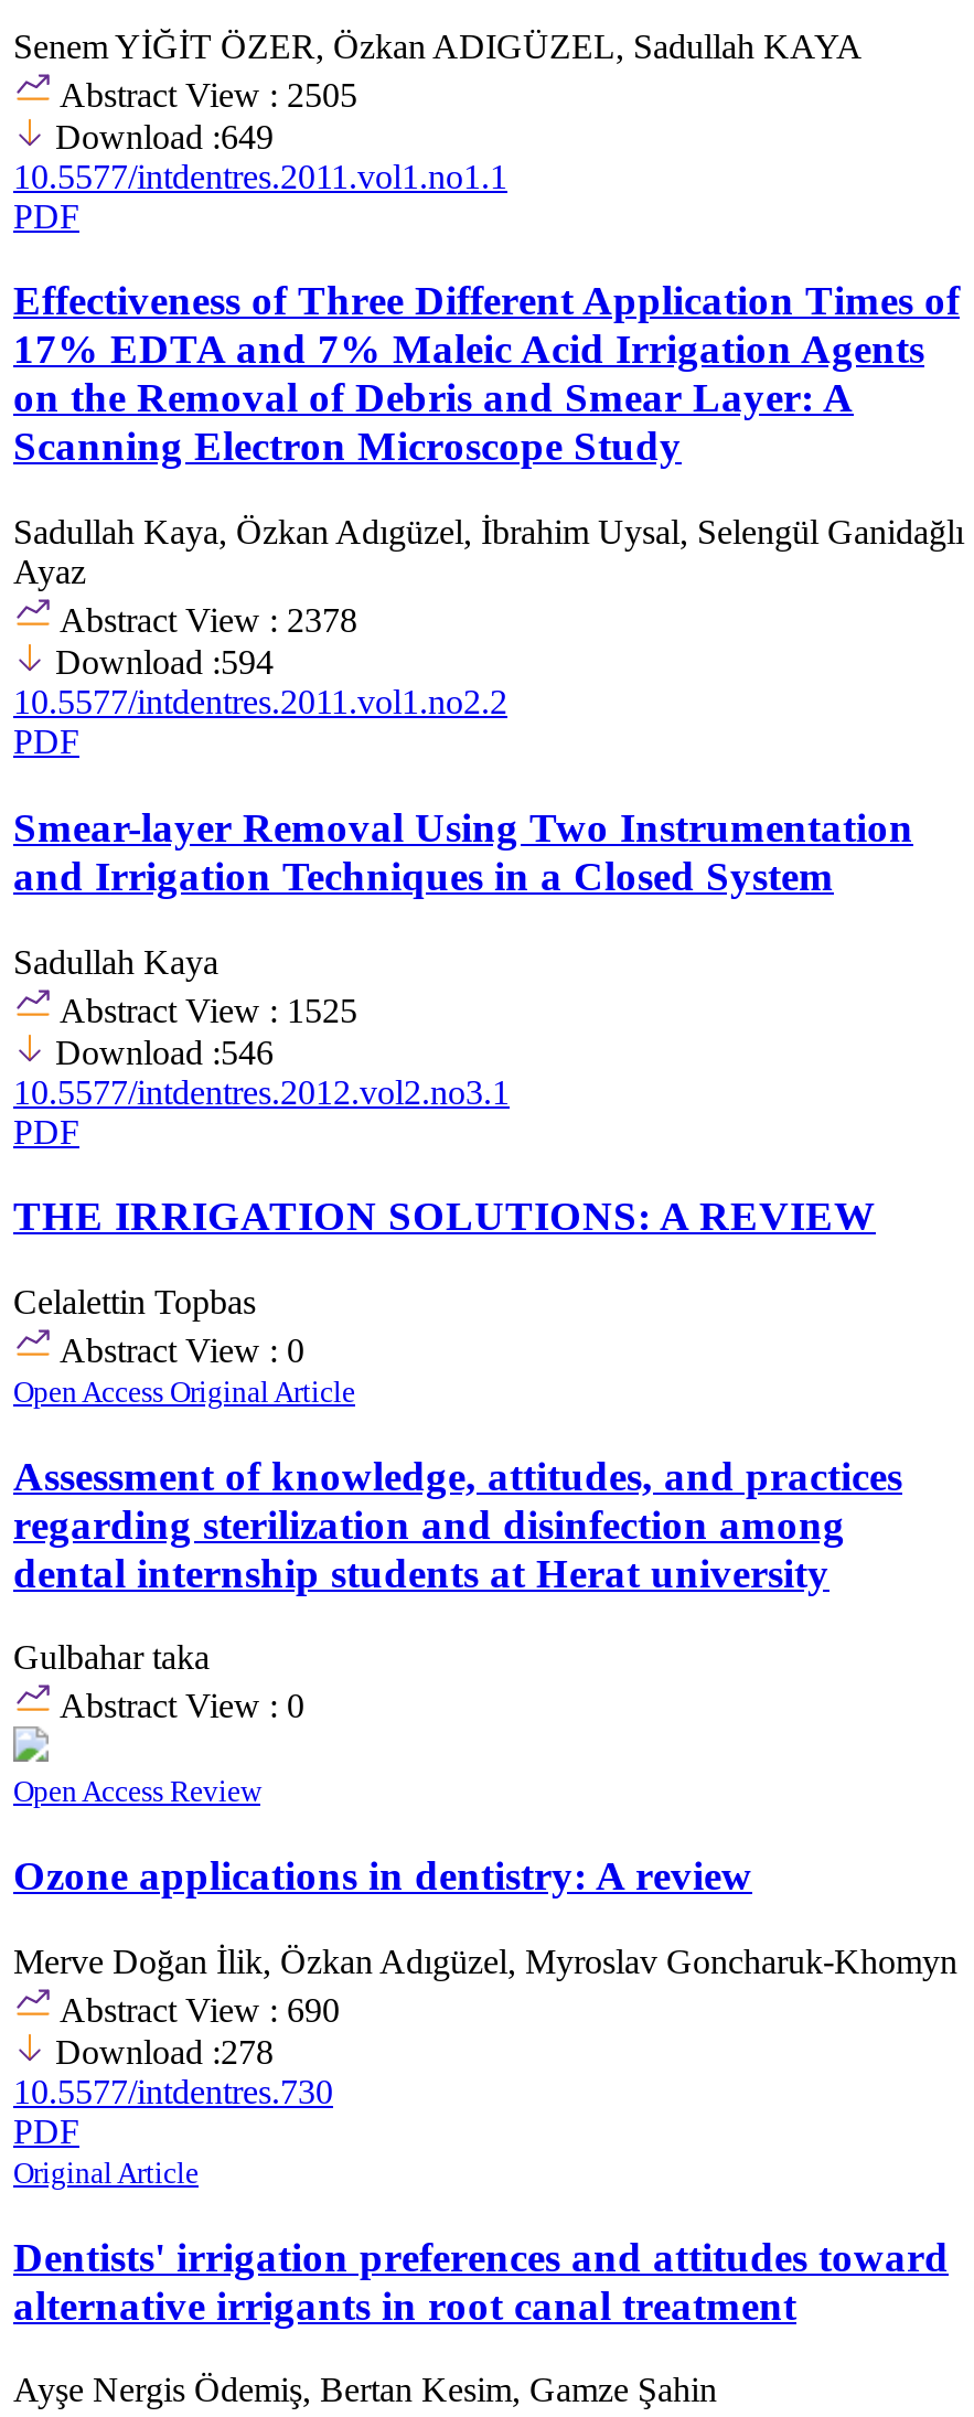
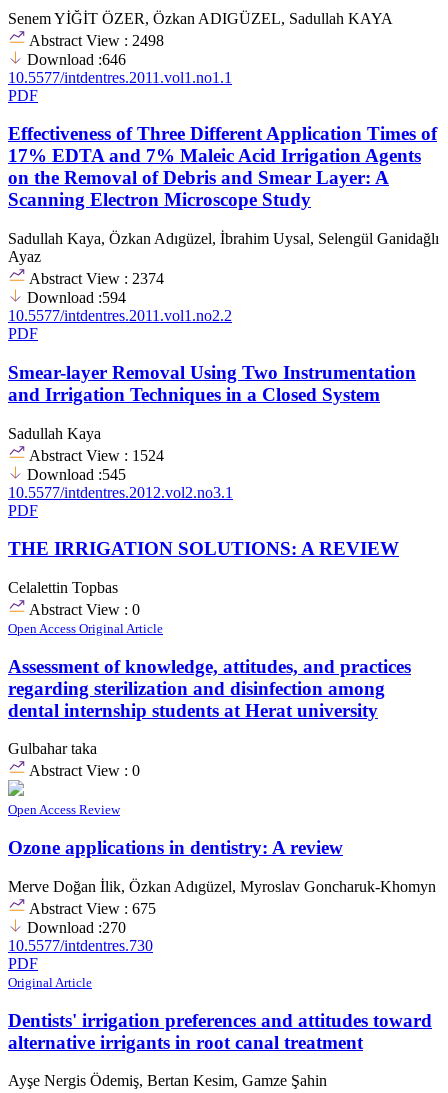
[53,75,357,113] Abstract View : 2505 -> [26,32,164,49] Abstract View : 2498
[55,117,274,155] Download :649 -> [27,51,126,68] Download :646
[53,601,357,639] Abstract View : 2378 -> [26,270,164,287] Abstract View : 2374
[53,991,357,1028] Abstract View : 1525 -> [26,446,164,463] Abstract View : 1524
[55,1033,274,1070] Download :546 -> [27,465,126,482] Download :545
[53,1991,340,2028] Abstract View : 690 -> [26,900,156,917] Abstract View : 675
[55,2033,274,2070] Download :278 -> [27,919,126,936] Download :270

